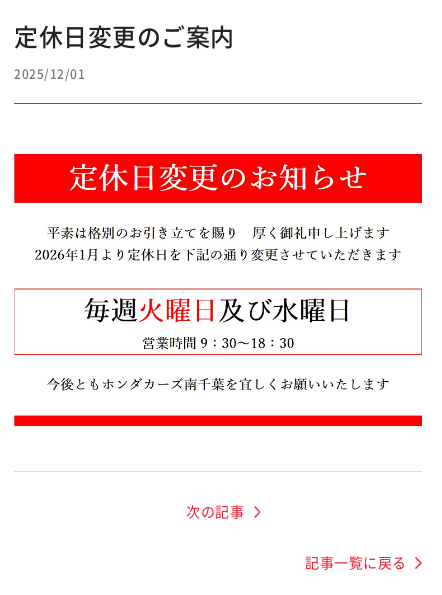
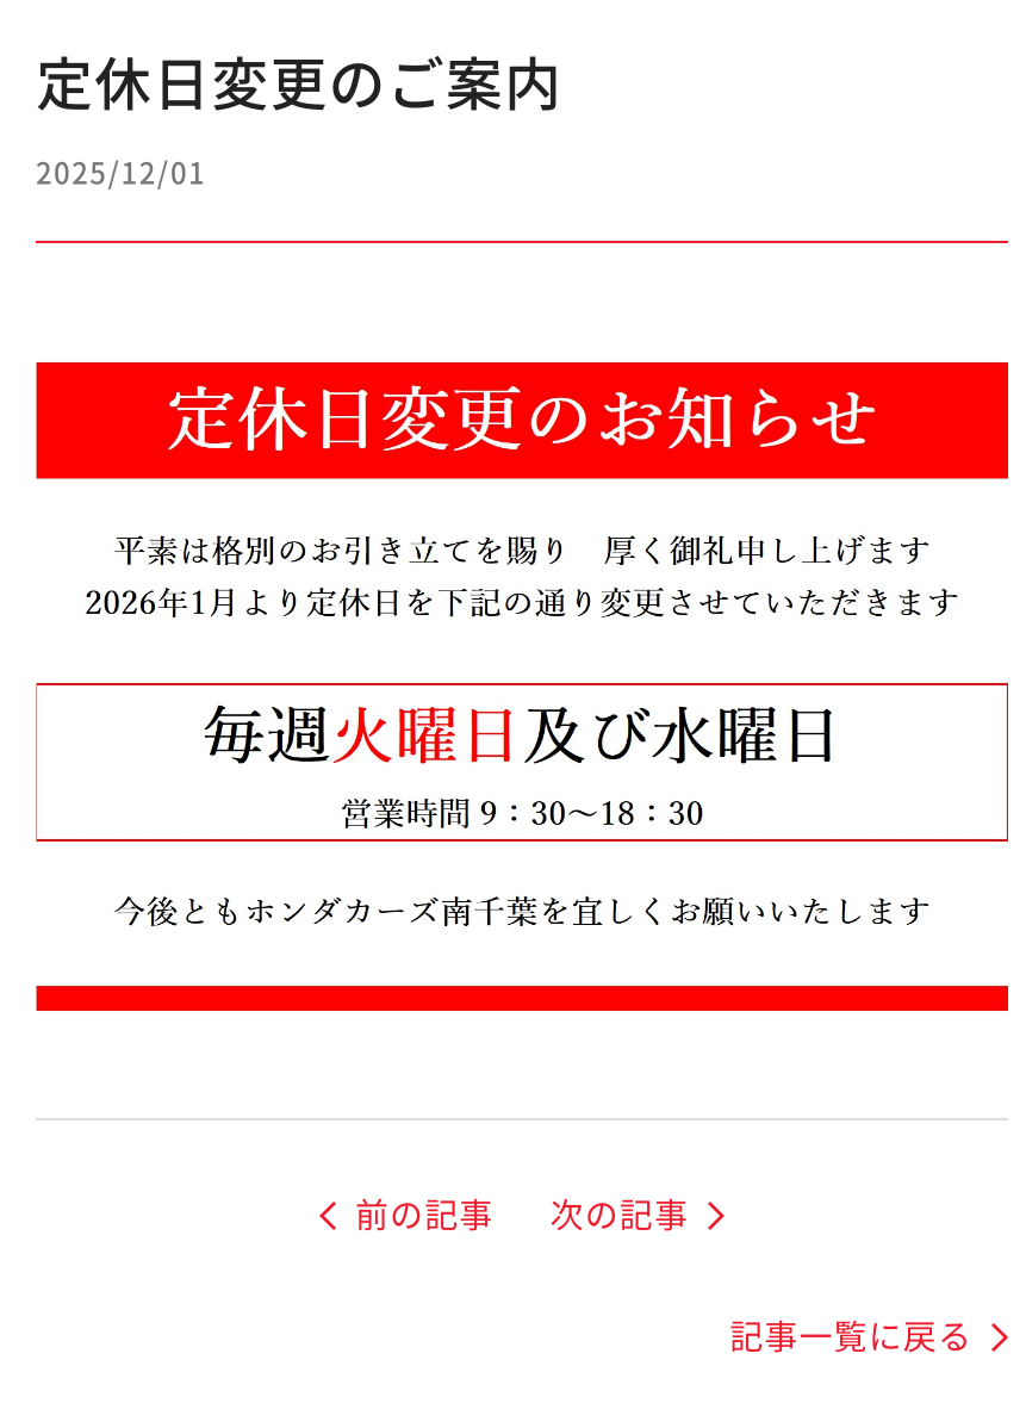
none -> [355,1200,494,1233] 前の記事

